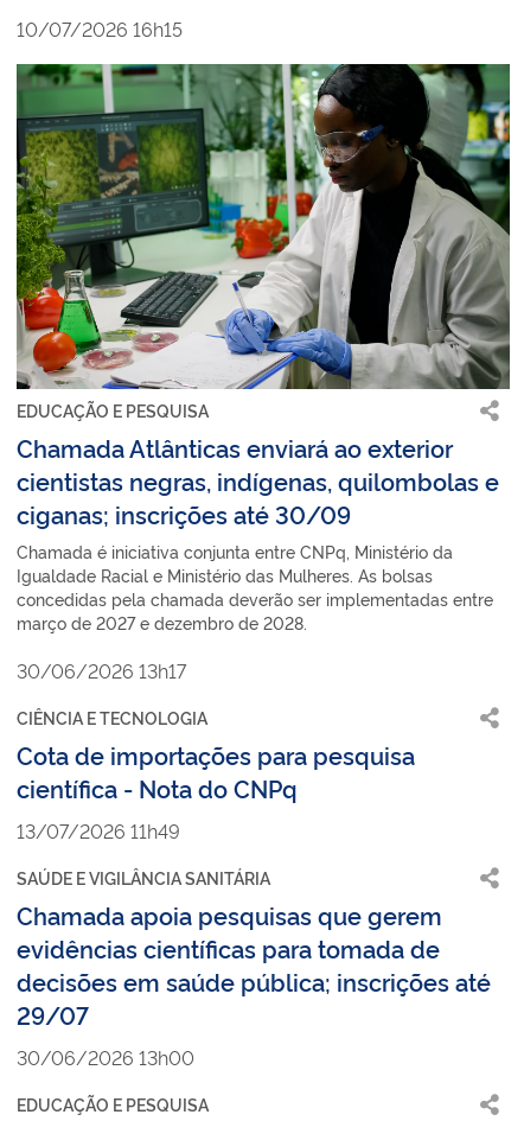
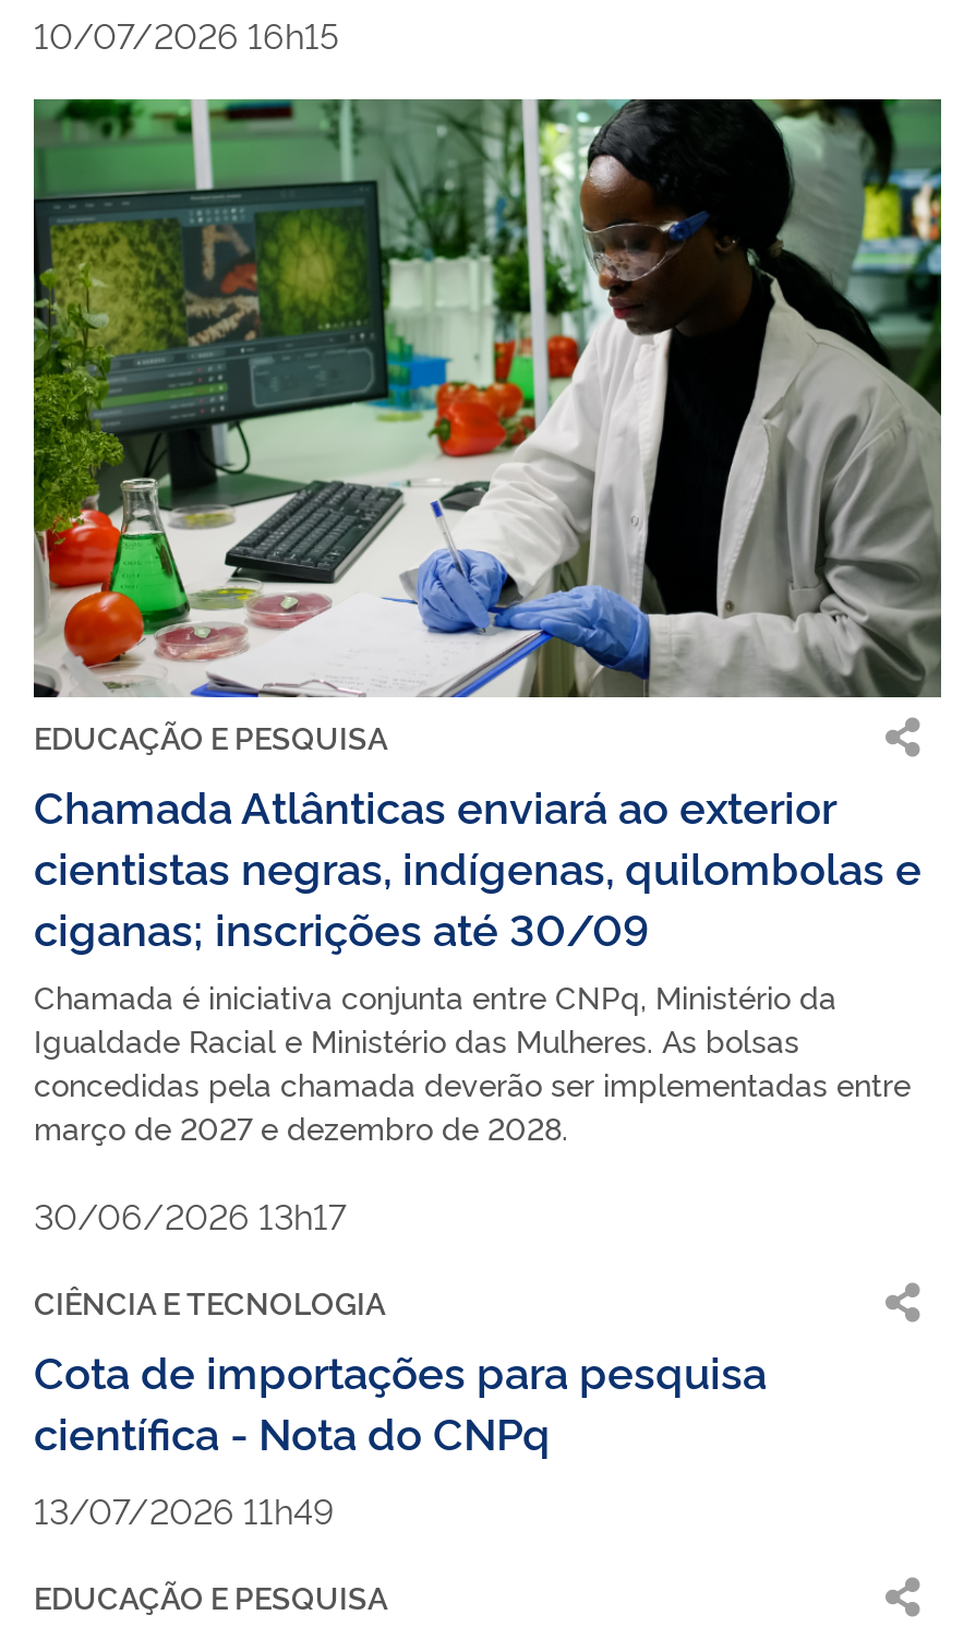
[17,866,491,1070] SAÚDE E VIGILÂNCIA SANITÁRIA | Chamada apoia pesquisas que gerem | evidências científicas para tomada de | decisões em saúde pública; inscrições até | 29/07 | 30/06/2026 13h00 -> none

